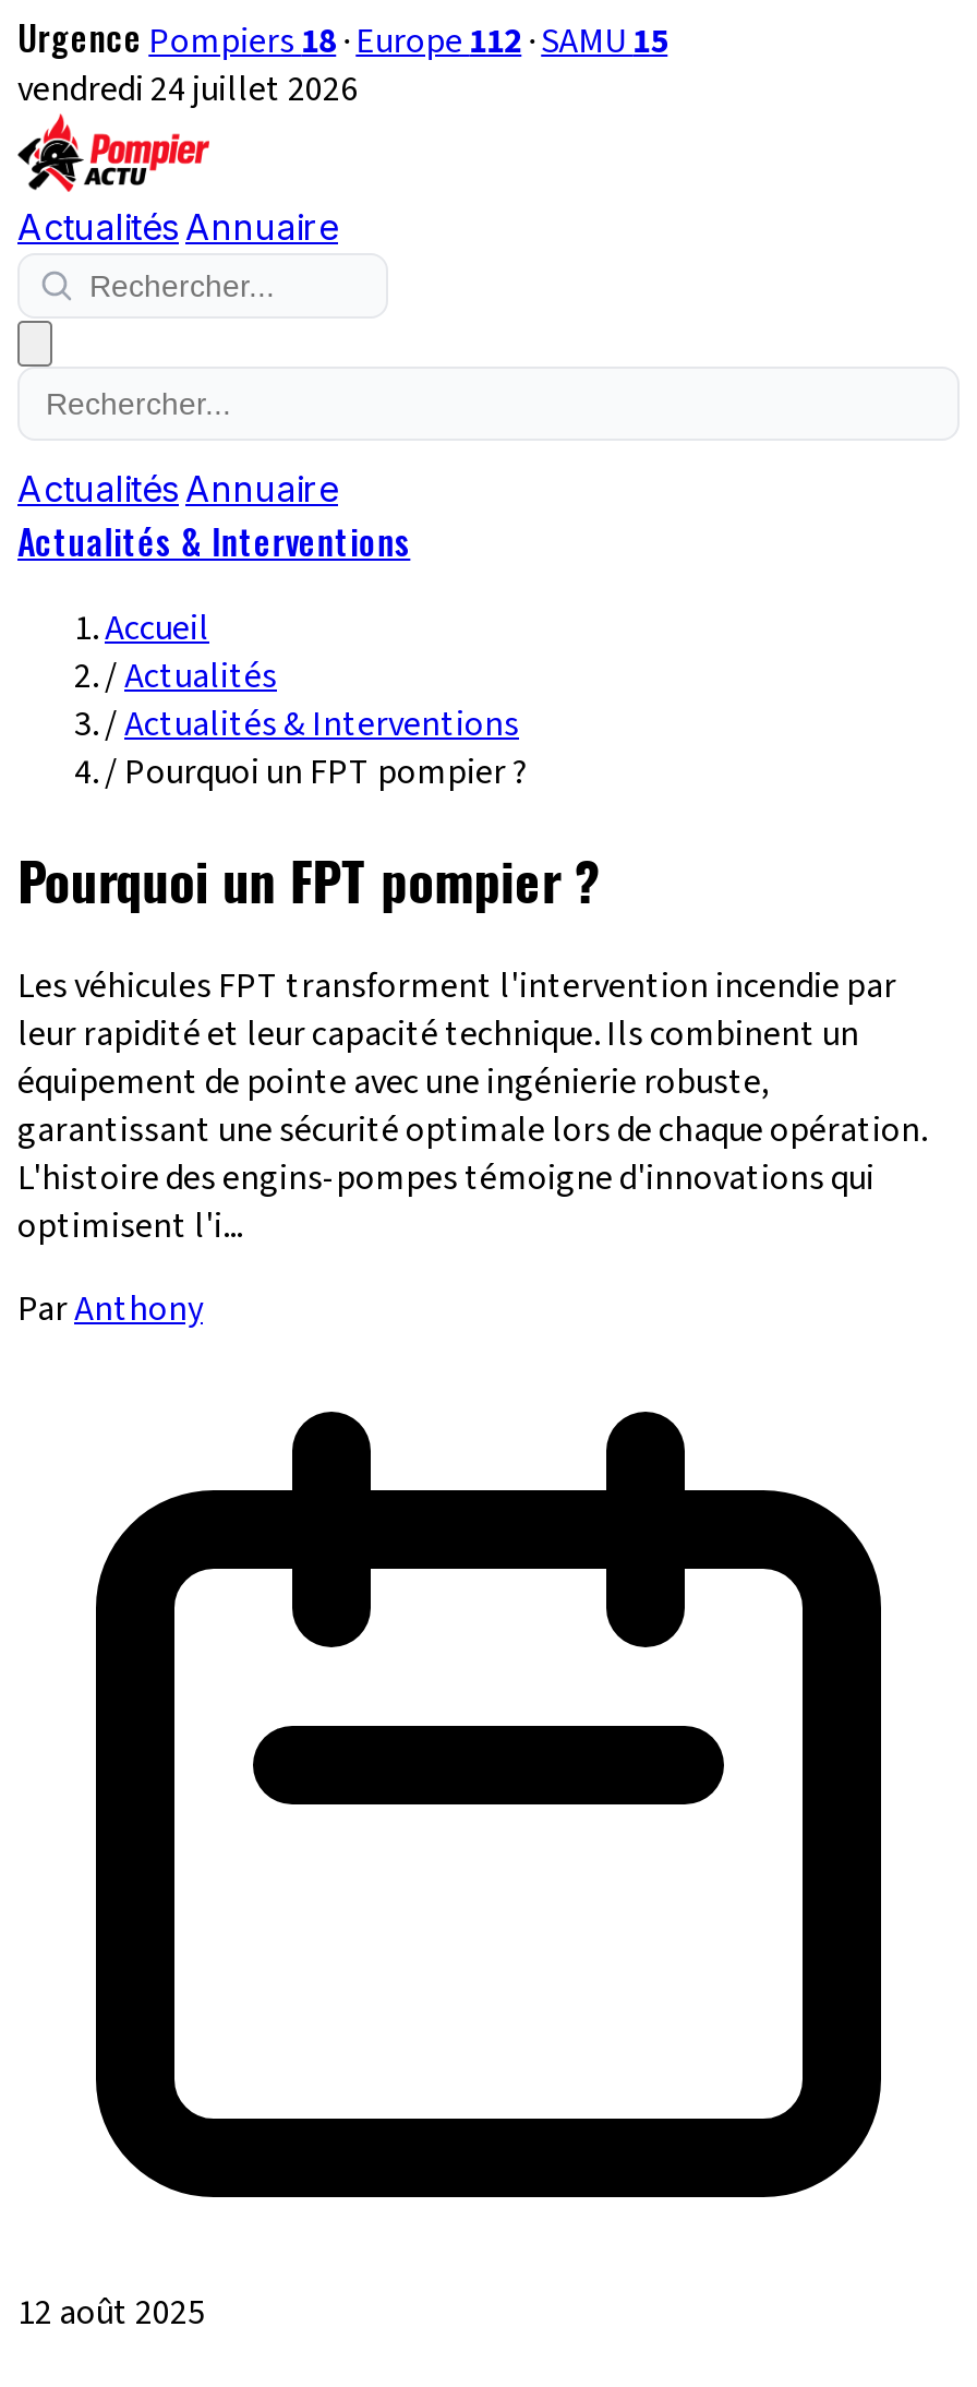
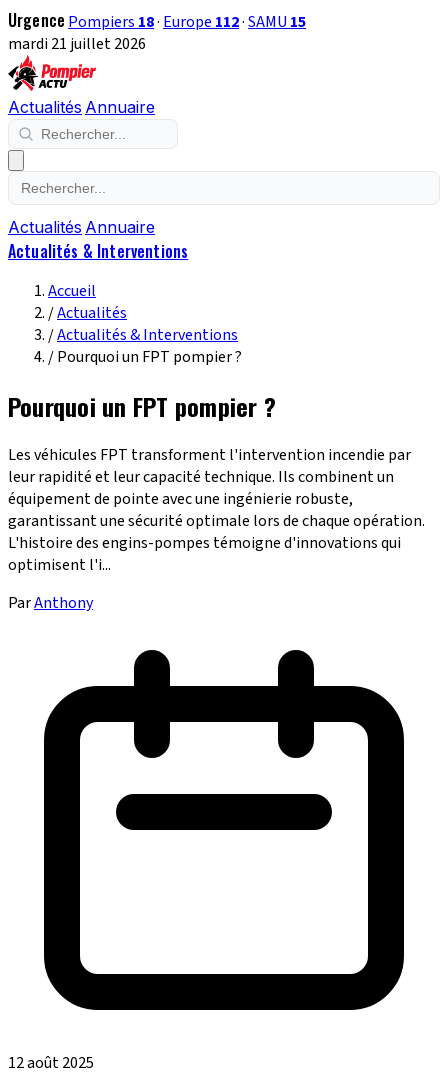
[17,65,358,113] vendredi 24 juillet 2026 -> [8,33,146,55] mardi 21 juillet 2026

